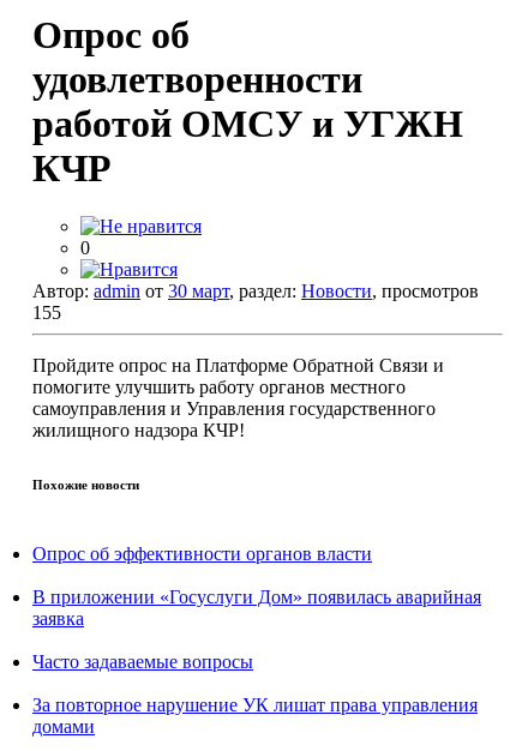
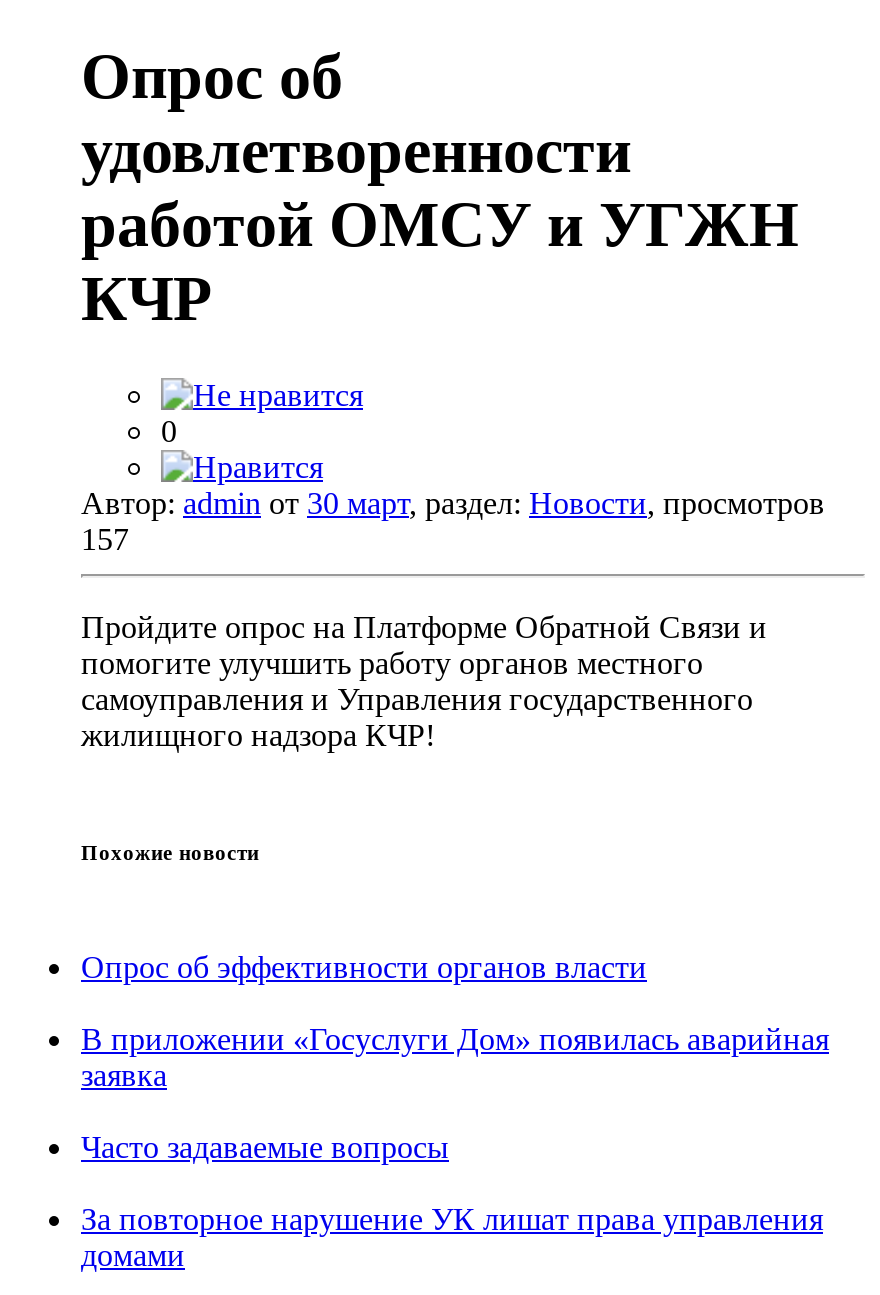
[32,303,61,323] 155 -> [81,523,129,557] 157

